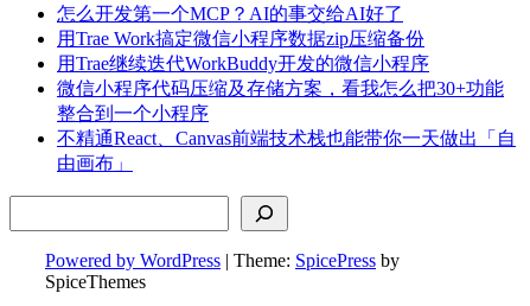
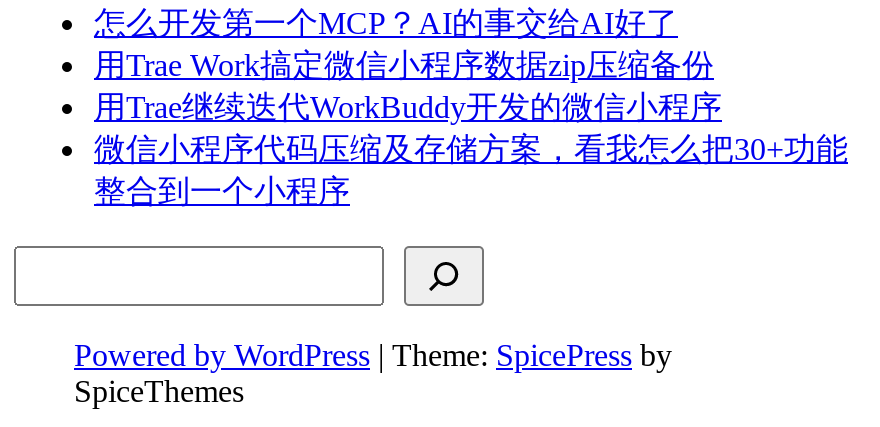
[57,128,516,173] 不精通React、Canvas前端技术栈也能带你一天做出「自 | 由画布」 -> none

